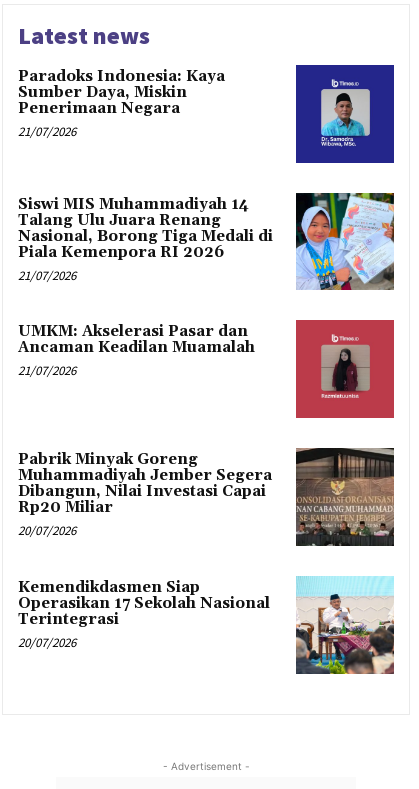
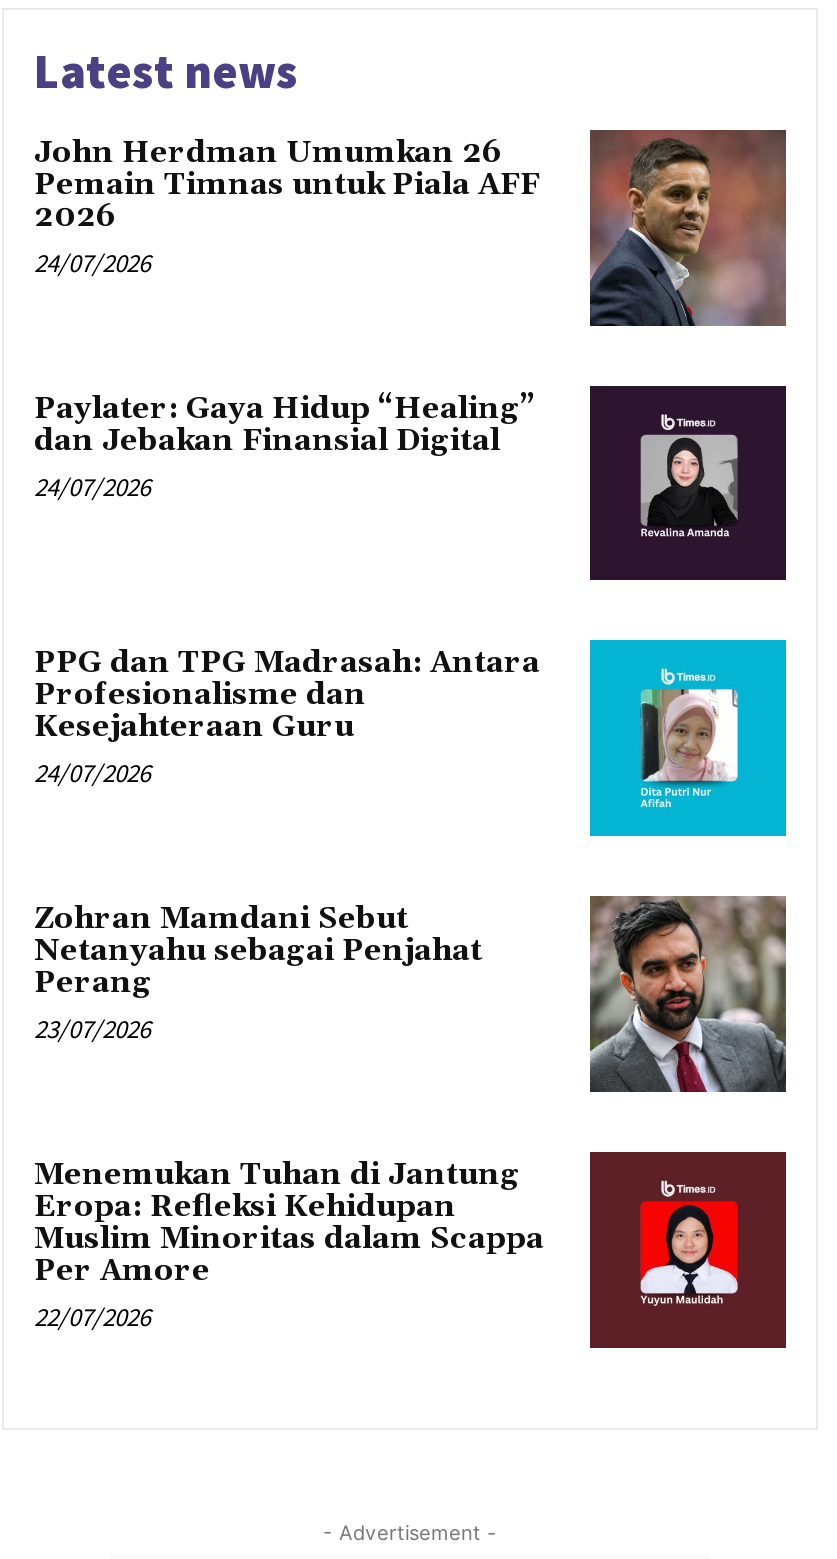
[18,67,225,140] Paradoks Indonesia: Kaya | Sumber Daya, Miskin | Penerimaan Negara | 21/07/2026 -> [34,134,540,280] John Herdman Umumkan 26 | Pemain Timnas untuk Piala AFF | 2026 | 24/07/2026
[295,64,395,164] [image] -> [588,128,788,328] [image]
[18,192,395,291] [image] | Siswi MIS Muhammadiyah 14 | Talang Ulu Juara Renang | Nasional, Borong Tiga Medali di | Piala Kemenpora RI 2026 | 21/07/2026 -> [34,384,788,582] [image] | Paylater: Gaya Hidup “Healing” | dan Jebakan Finansial Digital | 24/07/2026
[18,319,395,419] [image] | UMKM: Akselerasi Pasar dan | Ancaman Keadilan Muamalah | 21/07/2026 -> [34,638,788,838] [image] | PPG dan TPG Madrasah: Antara | Profesionalisme dan | Kesejahteraan Guru | 24/07/2026
[18,450,272,539] Pabrik Minyak Goreng | Muhammadiyah Jember Segera | Dibangun, Nilai Investasi Capai | Rp20 Miliar | 20/07/2026 -> [34,900,482,1046] Zohran Mamdani Sebut | Netanyahu sebagai Penjahat | Perang | 23/07/2026
[295,447,394,547] [image] -> [590,894,786,1092] [image]
[18,576,395,675] [image] | Kemendikdasmen Siap | Operasikan 17 Sekolah Nasional | Terintegrasi | 20/07/2026 -> [34,1150,788,1350] [image] | Menemukan Tuhan di Jantung | Eropa: Refleksi Kehidupan | Muslim Minoritas dalam Scappa | Per Amore | 22/07/2026

